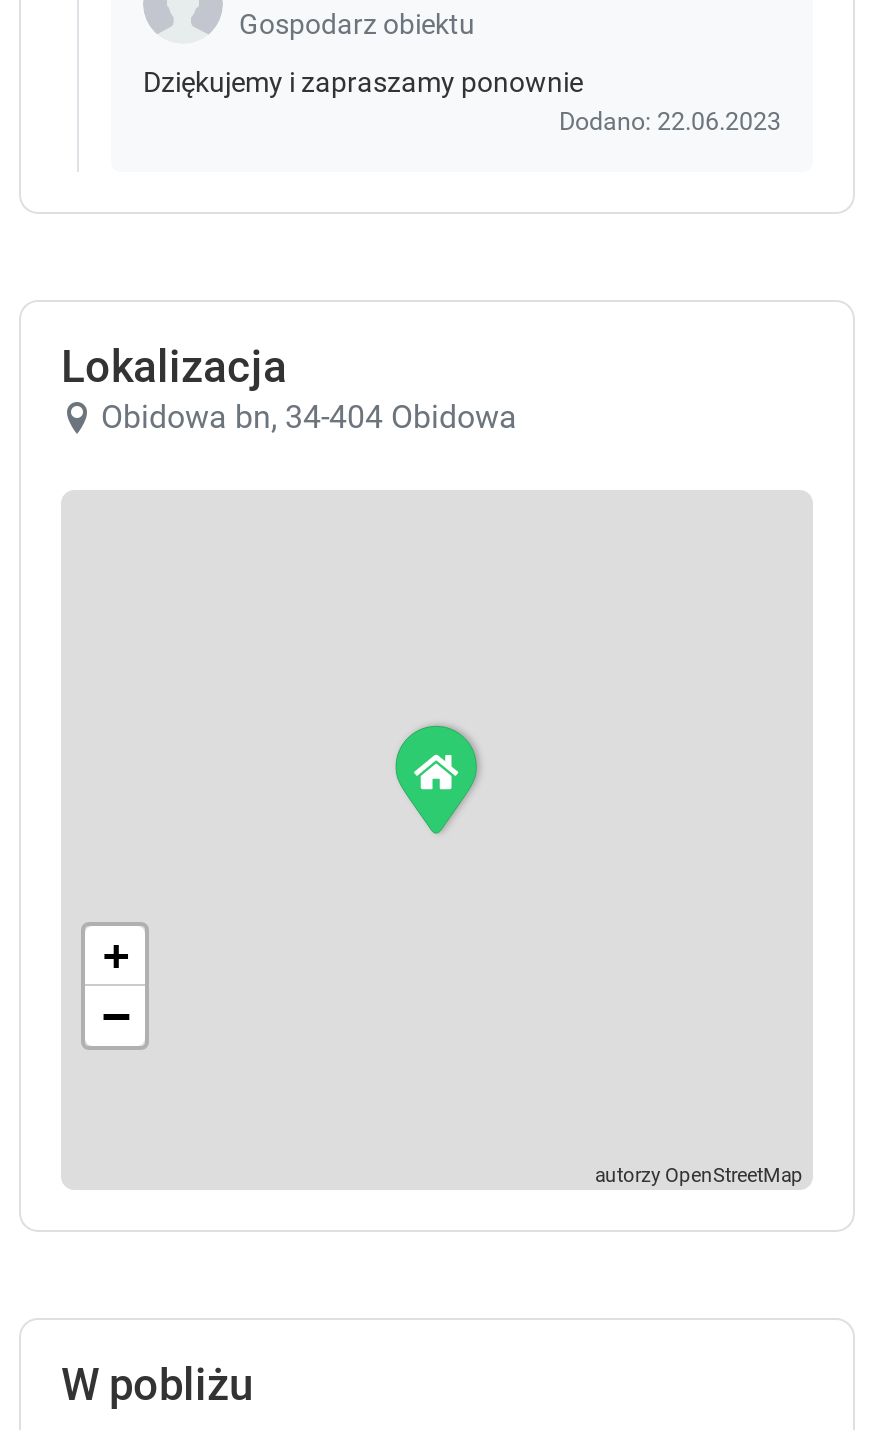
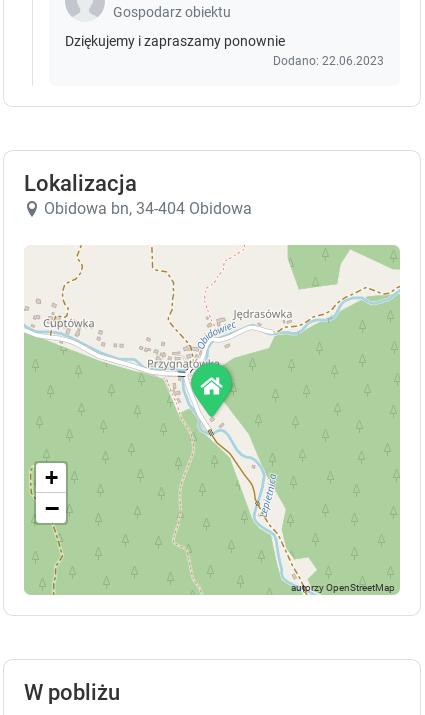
none -> [24,245,400,596] [image]

